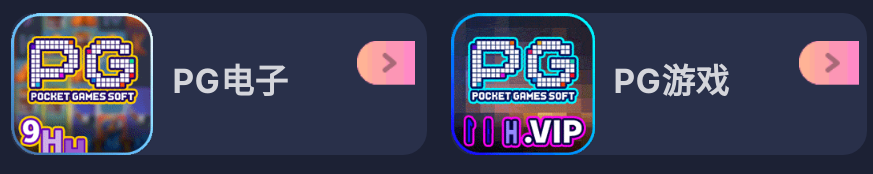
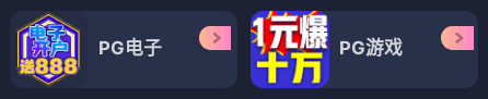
[9,11,155,157] [image] -> [10,11,88,88] [image]
[449,11,597,155] [image] -> [249,10,330,88] [image]

